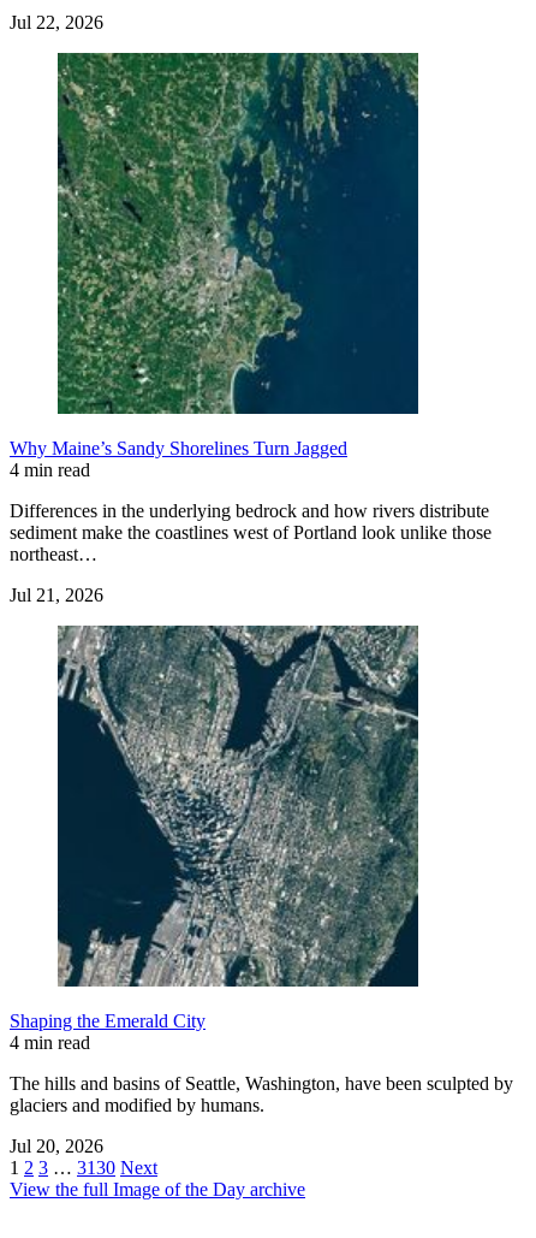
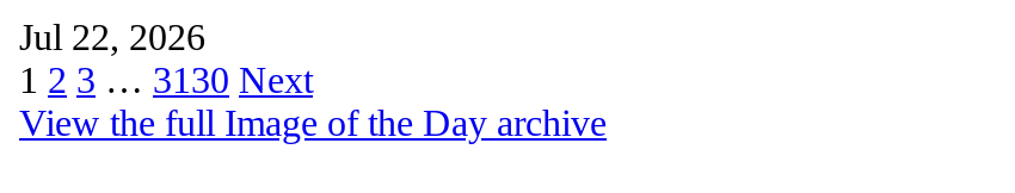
[10,52,492,606] [image] | Why Maine’s Sandy Shorelines Turn Jagged | 4 min read | Differences in the underlying bedrock and how rivers distribute | sediment make the coastlines west of Portland look unlike those | northeast… | Jul 21, 2026 -> none
[10,624,513,1157] [image] | Shaping the Emerald City | 4 min read | The hills and basins of Seattle, Washington, have been sculpted by | glaciers and modified by humans. | Jul 20, 2026 -> none

